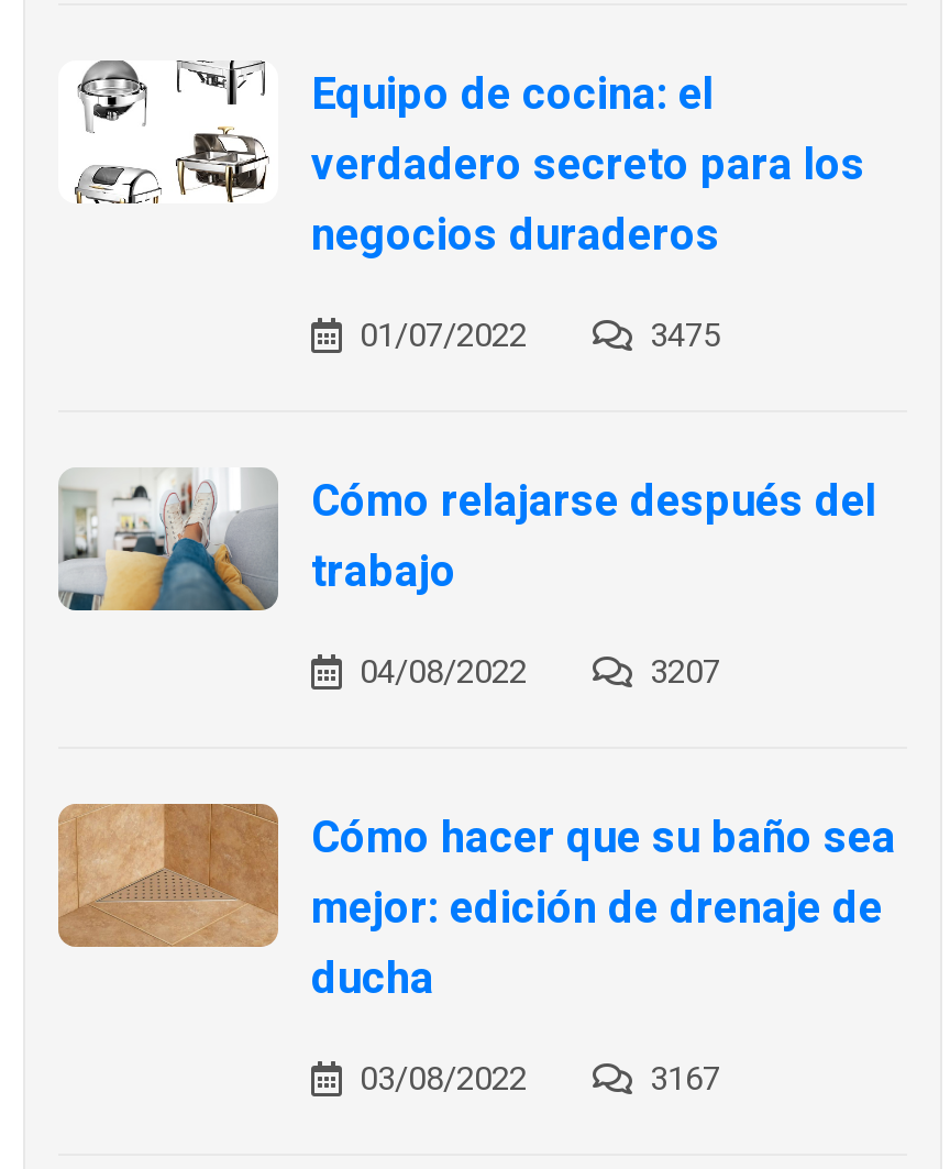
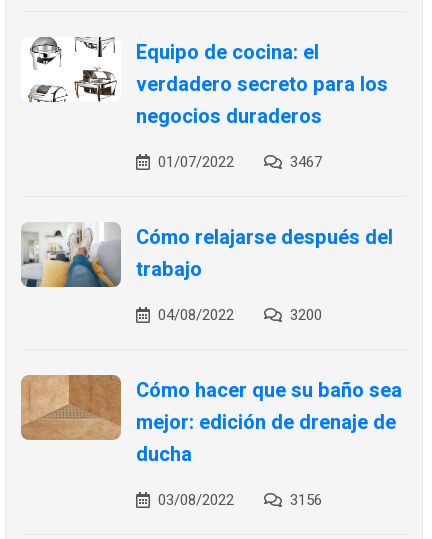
[650,311,720,360] 3475 -> [290,151,322,173] 3467
[650,648,720,696] 3207 -> [290,304,322,326] 3200
[650,1055,720,1103] 3167 -> [290,489,322,511] 3156

